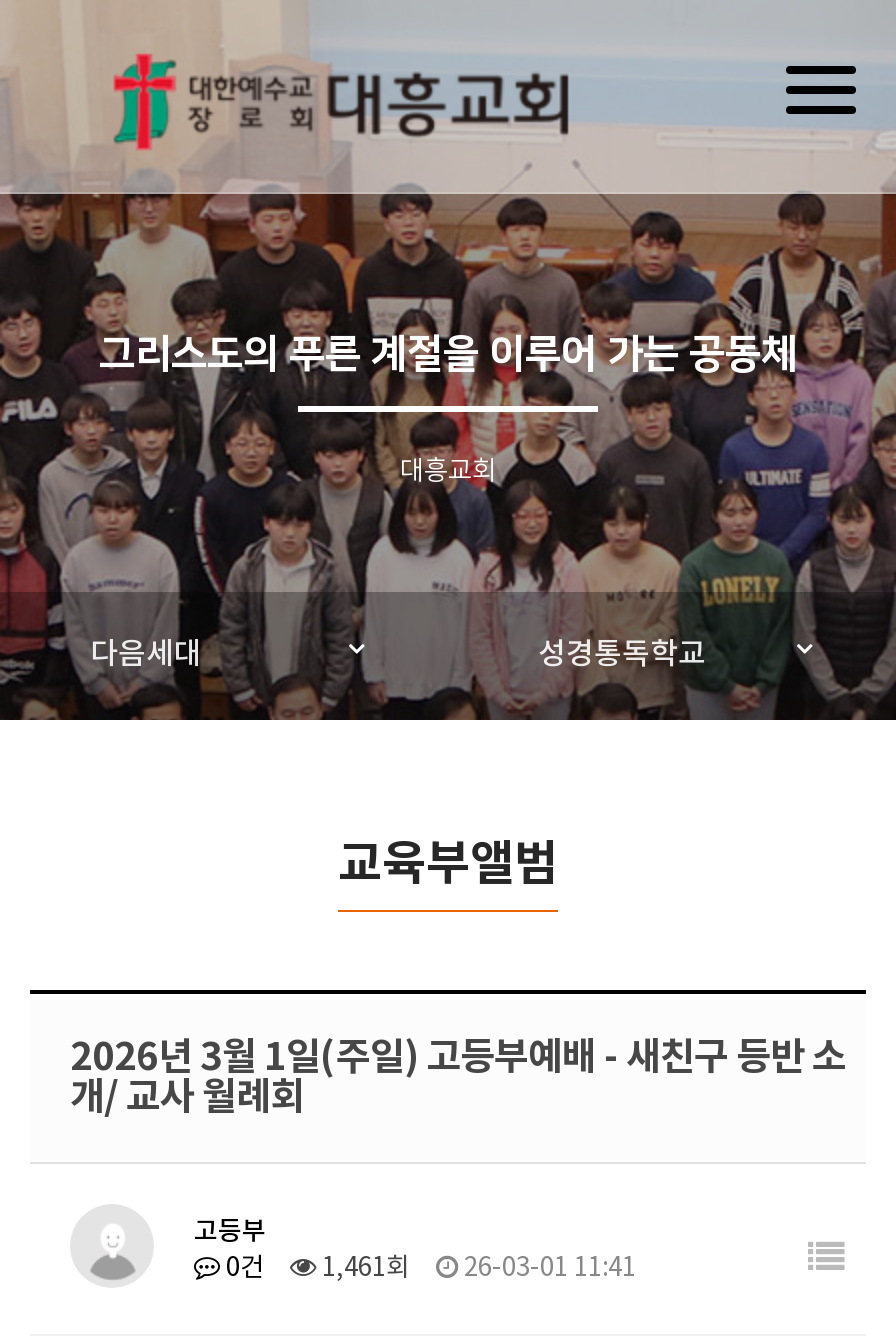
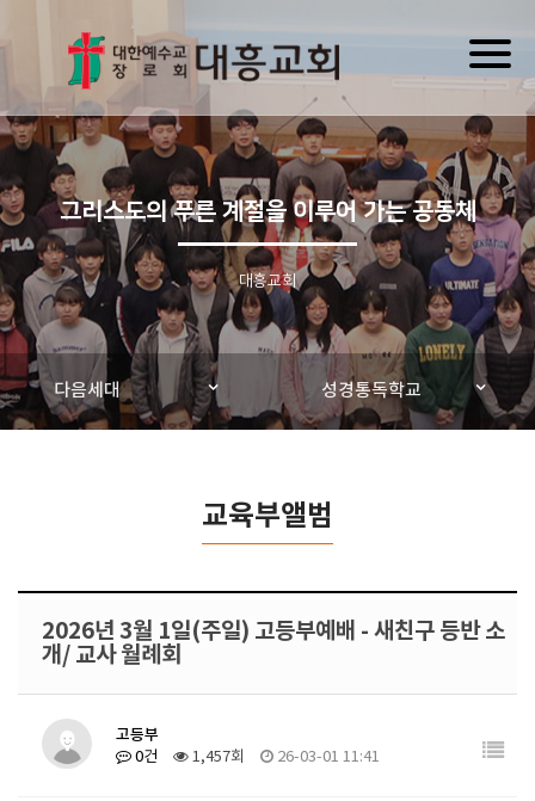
[220,1254,636,1284] 0건 1,461회 26-03-01 11:41 -> [131,748,380,766] 0건 1,457회 26-03-01 11:41

